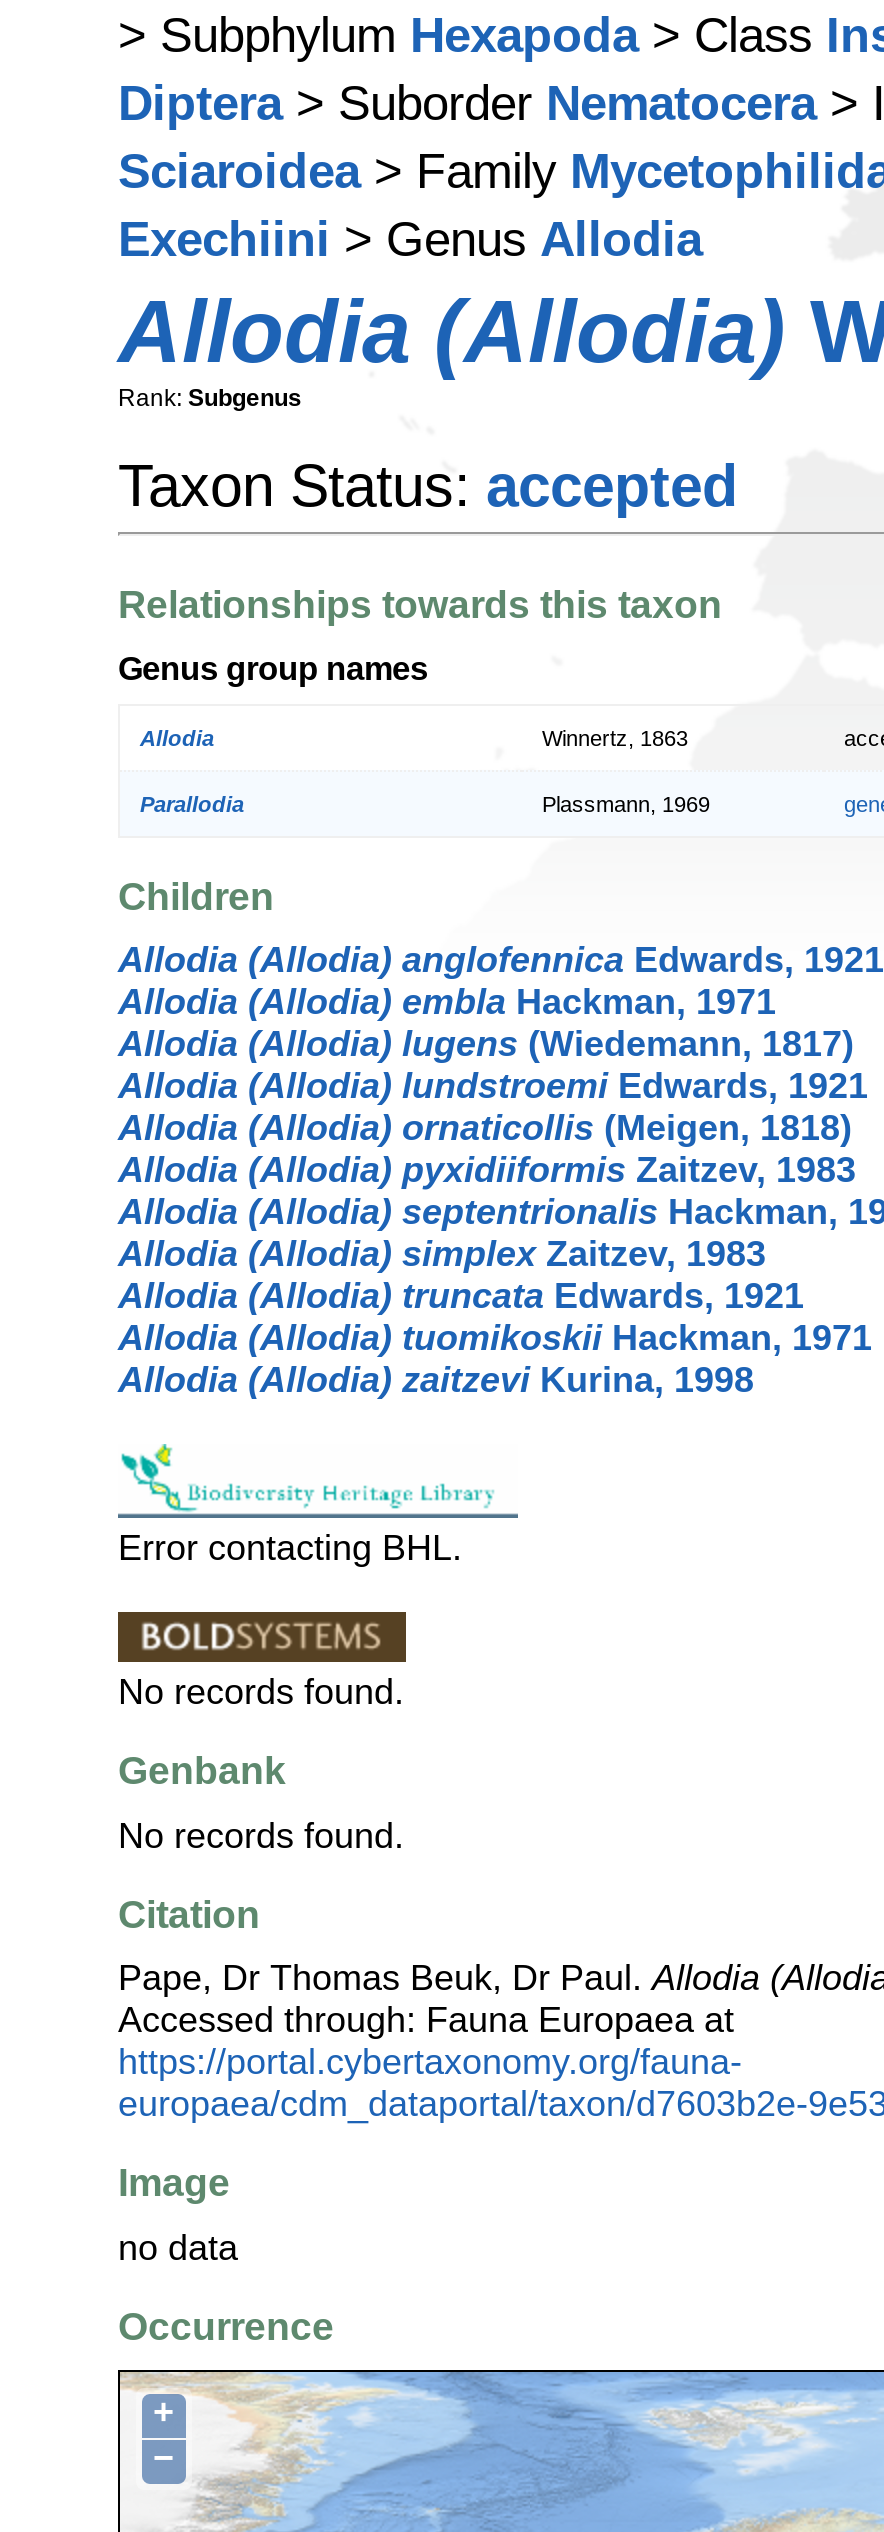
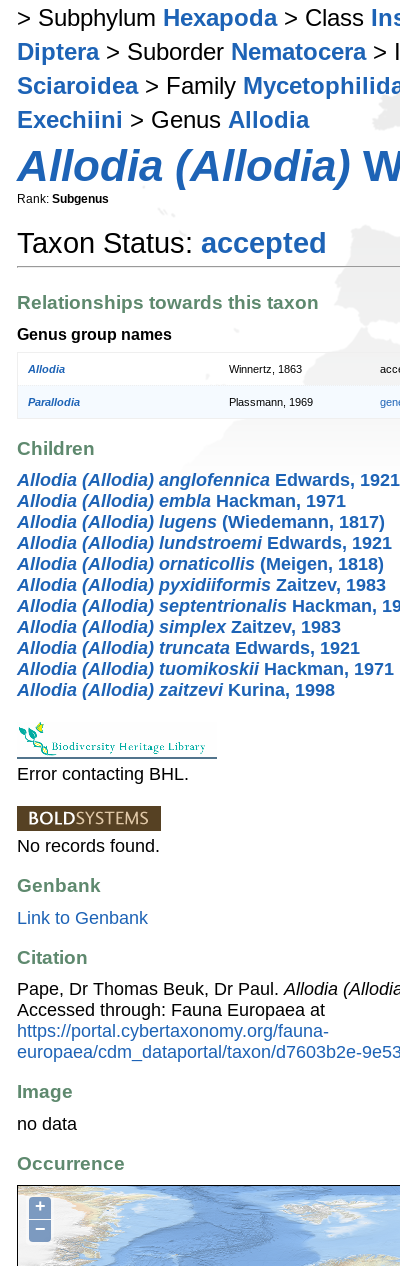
[118,1815,404,1855] No records found. -> [17,907,148,927] Link to Genbank

